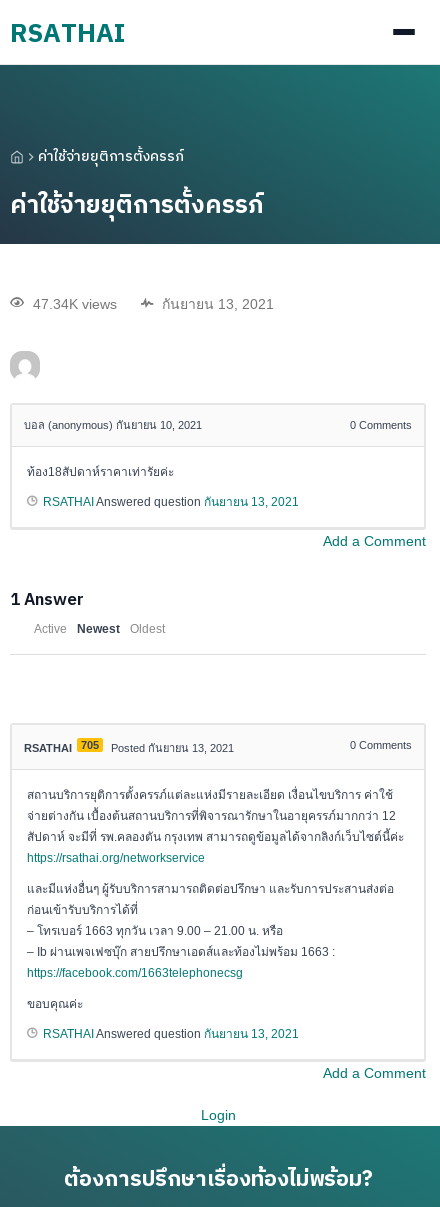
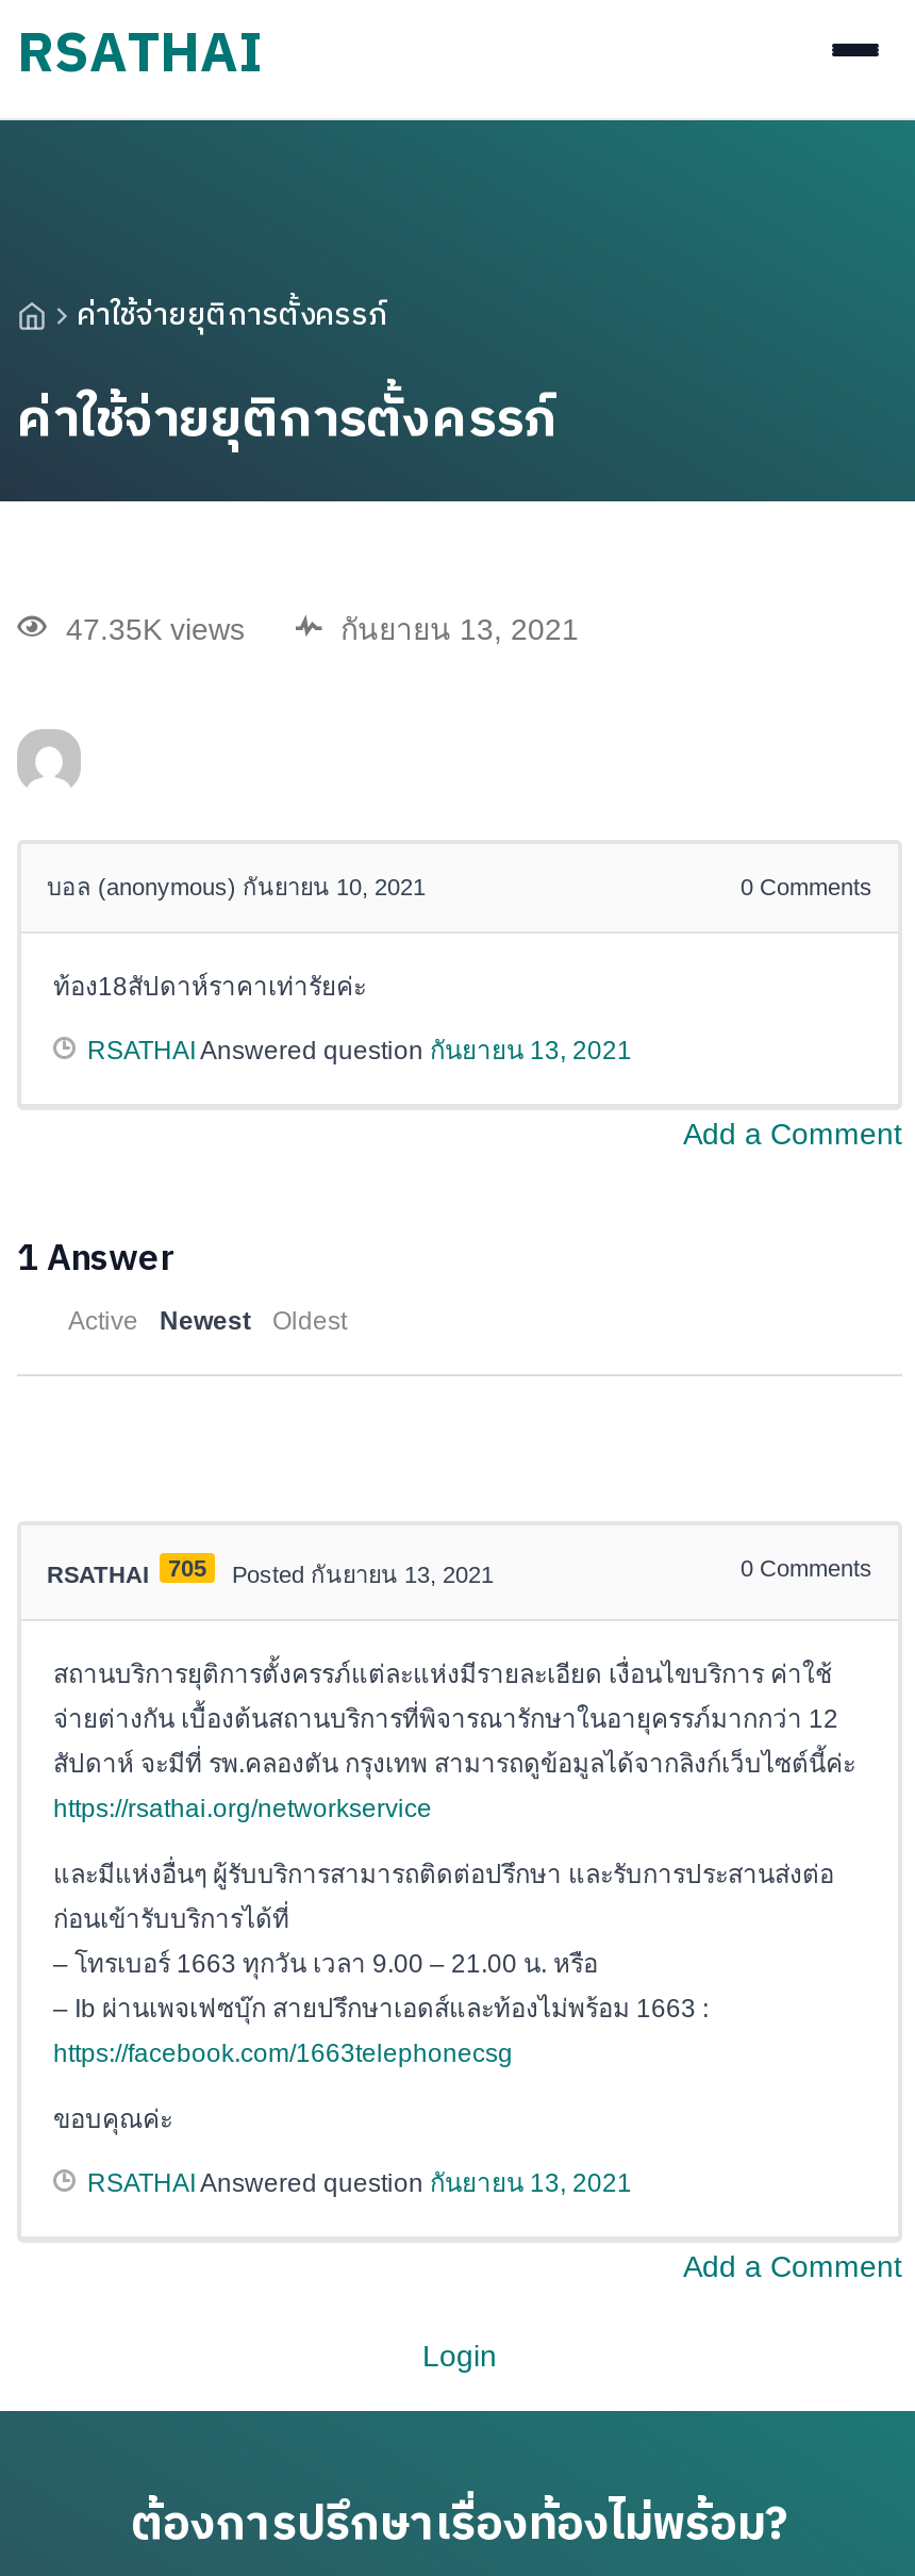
[33,296,117,312] 47.34K views -> [66,613,245,647] 47.35K views

